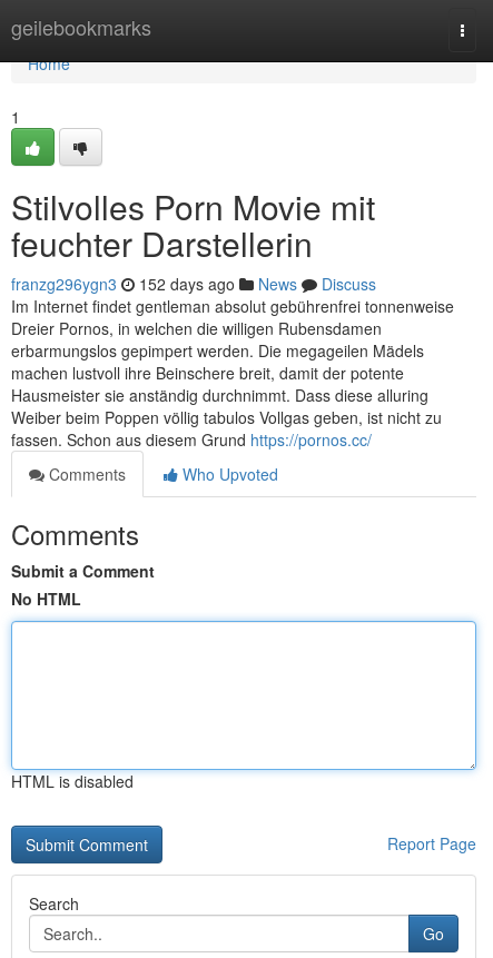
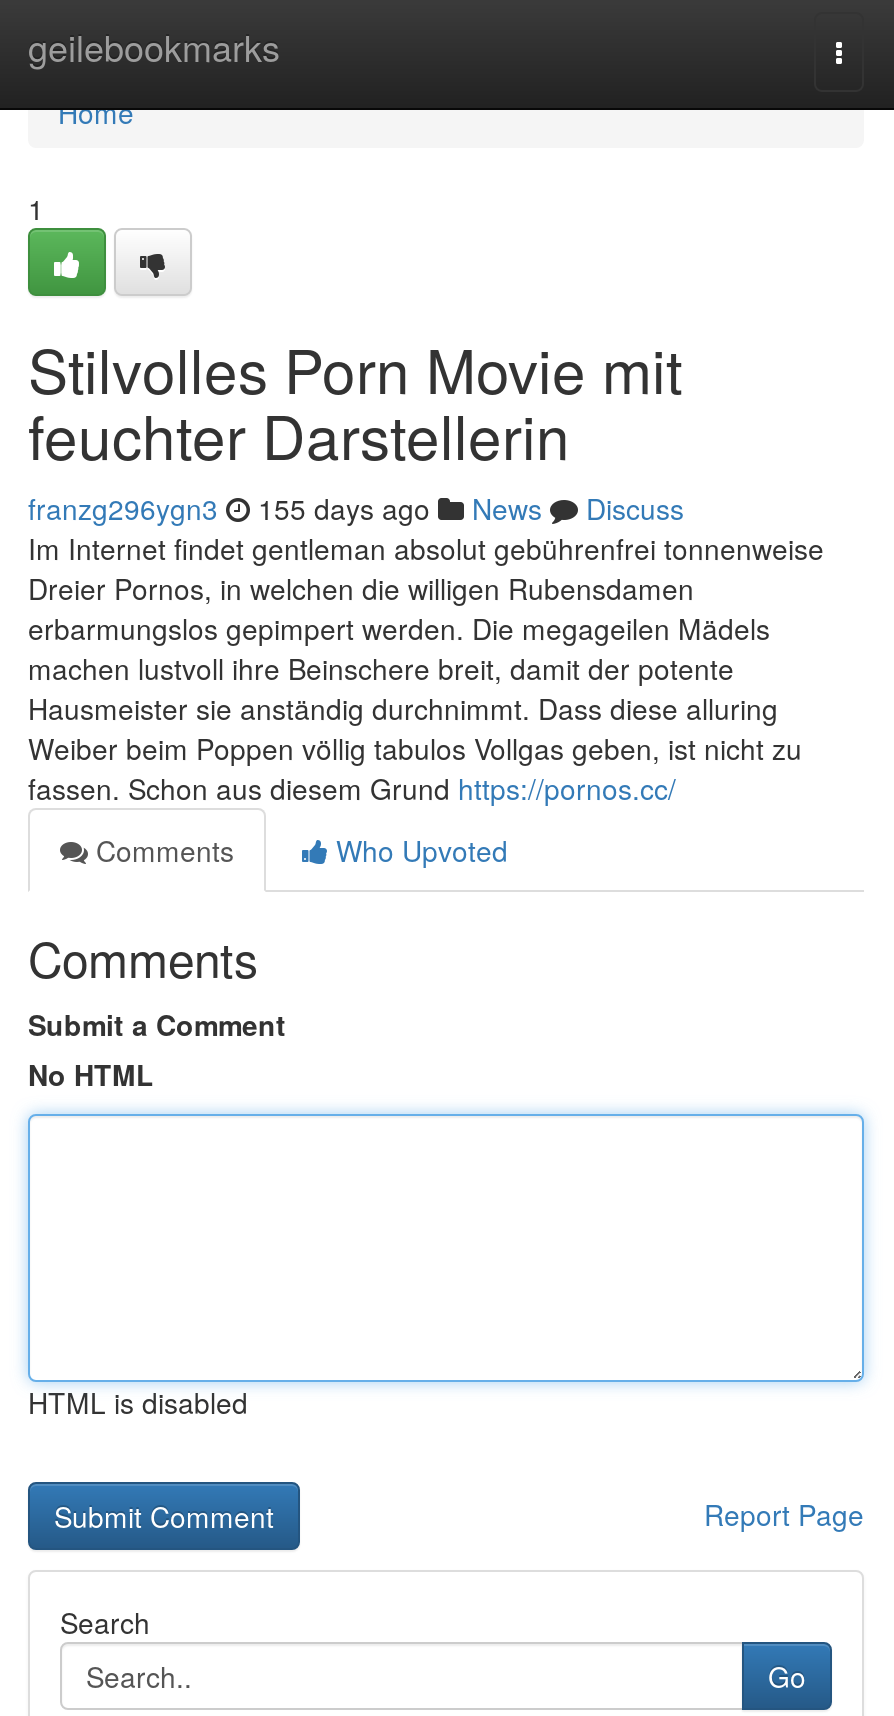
[11,273,376,295] franzg296ygn3 152 days ago News Discuss -> [28,488,684,528] franzg296ygn3 155 days ago News Discuss

